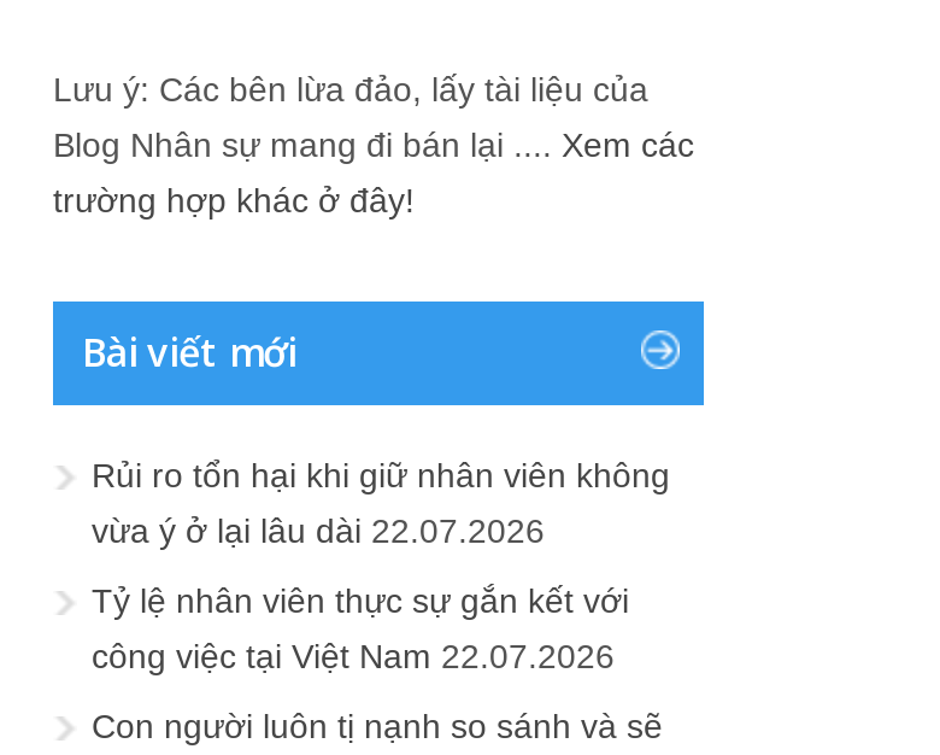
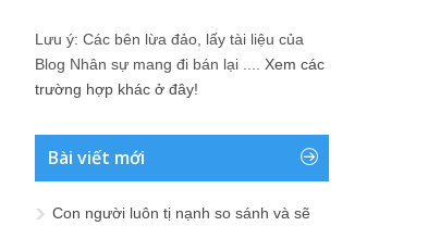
[92,455,670,675] Rủi ro tổn hại khi giữ nhân viên không | vừa ý ở lại lâu dài 22.07.2026 | Tỷ lệ nhân viên thực sự gắn kết với | công việc tại Việt Nam 22.07.2026 -> none

